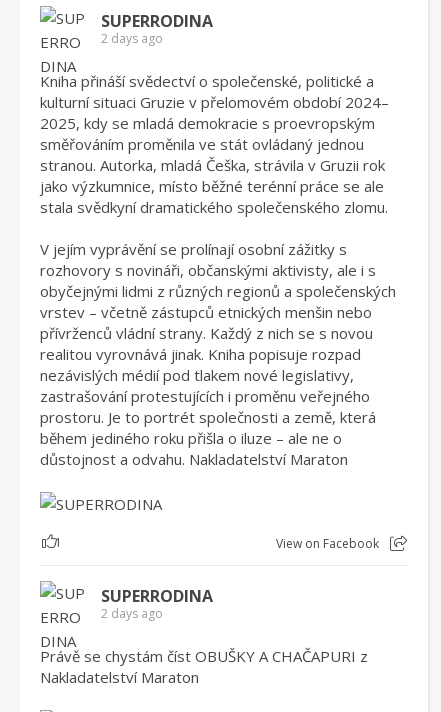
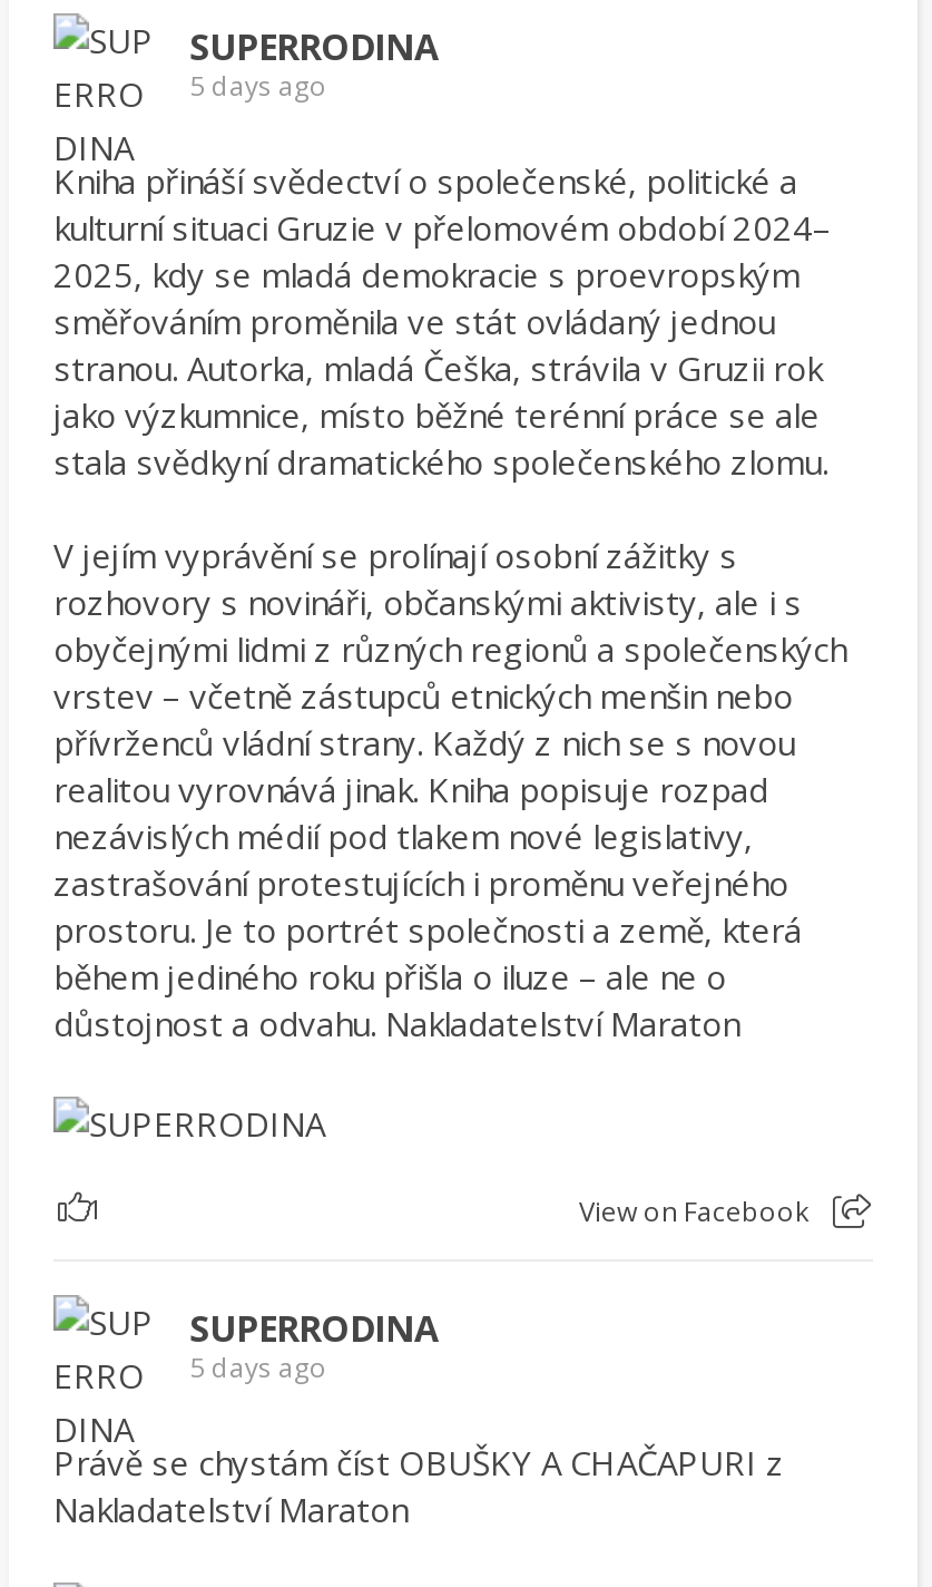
[101,30,163,47] 2 days ago -> [189,67,327,105] 5 days ago
[101,605,163,622] 2 days ago -> [189,1349,327,1386] 5 days ago

